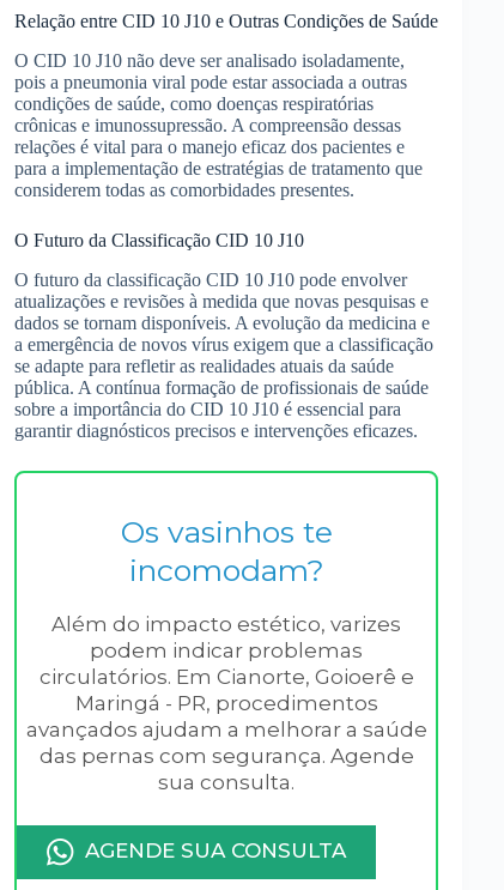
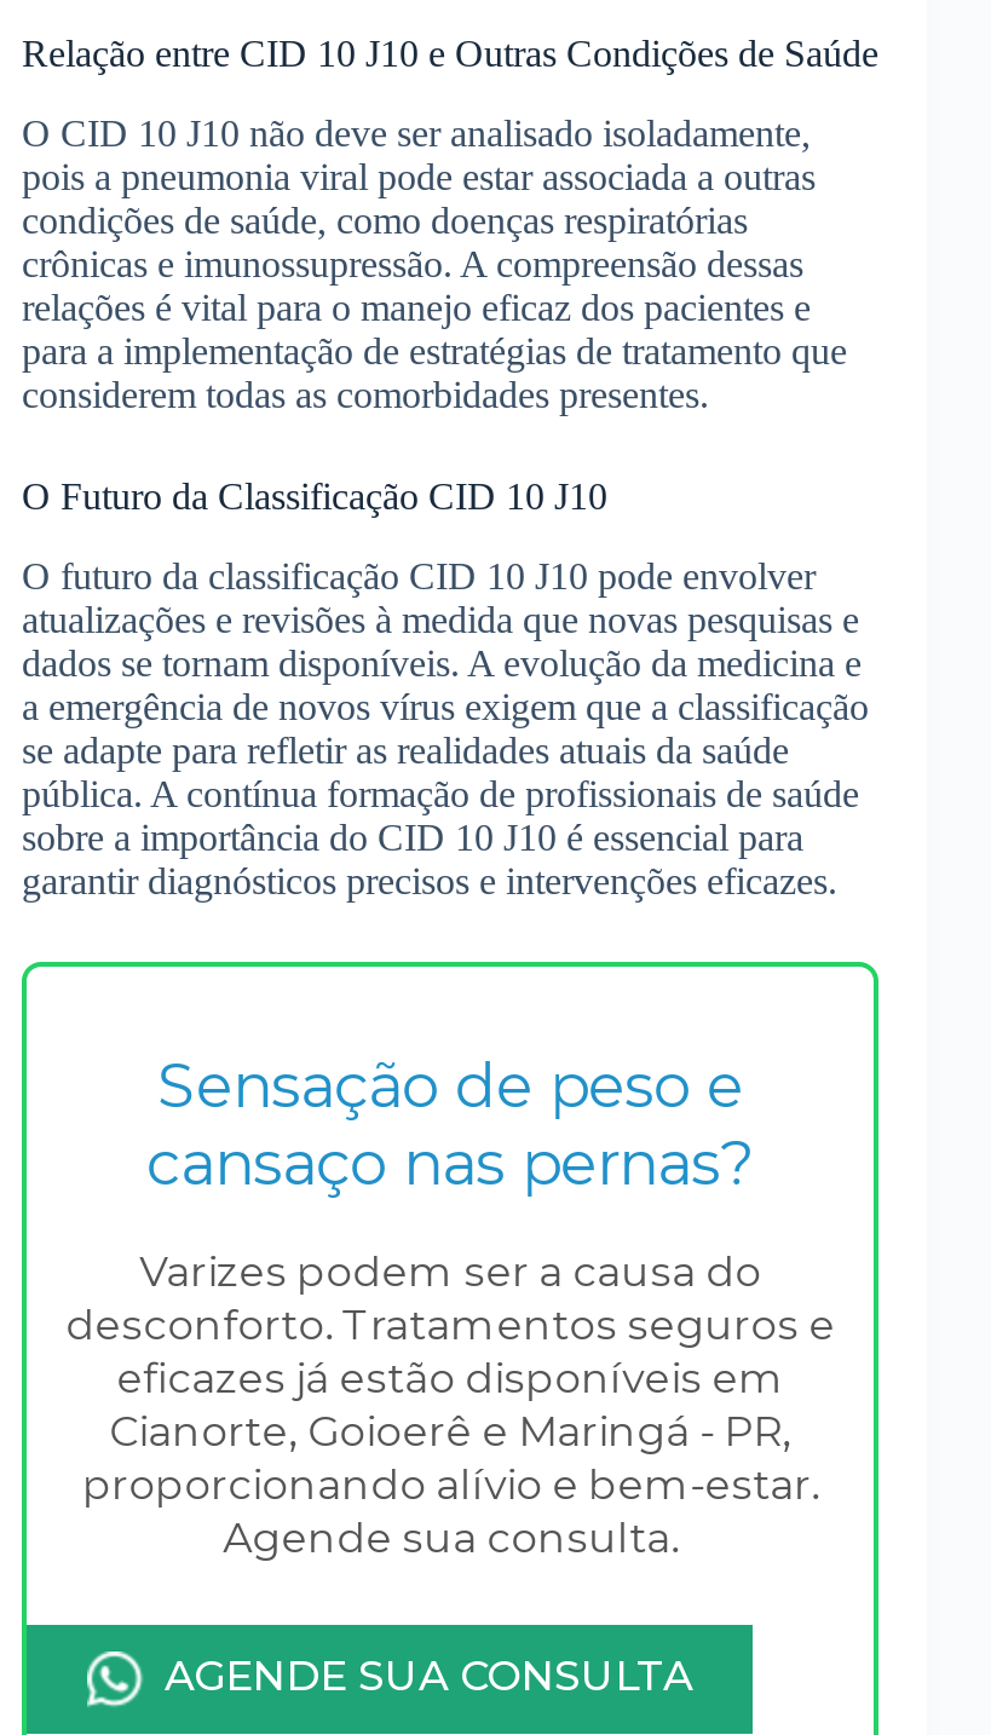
[120,514,332,589] Os vasinhos te | incomodam? -> [147,1050,754,1200] Sensação de peso e | cansaço nas pernas?
[26,612,427,794] Além do impacto estético, varizes | podem indicar problemas | circulatórios. Em Cianorte, Goioerê e | Maringá - PR, procedimentos | avançados ajudam a melhorar a saúde | das pernas com segurança. Agende | sua consulta. -> [66,1247,835,1562] Varizes podem ser a causa do | desconforto. Tratamentos seguros e | eficazes já estão disponíveis em | Cianorte, Goioerê e Maringá - PR, | proporcionando alívio e bem-estar. | Agende sua consulta.

